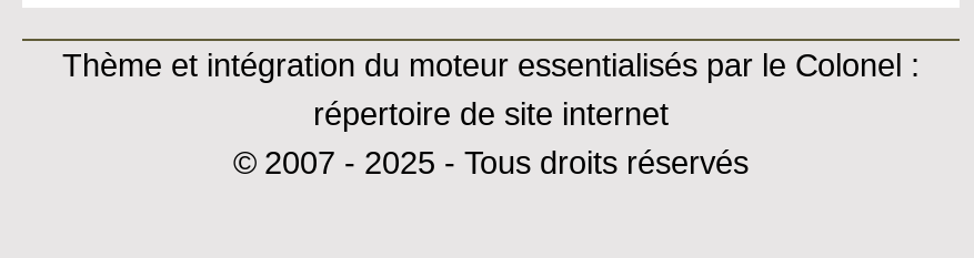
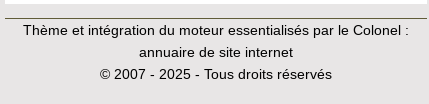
[313,97,669,132] répertoire de site internet -> [139,44,293,60] annuaire de site internet

